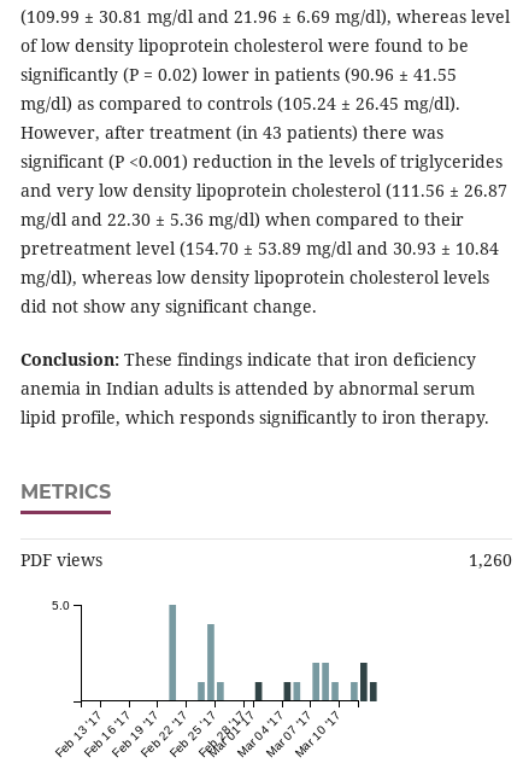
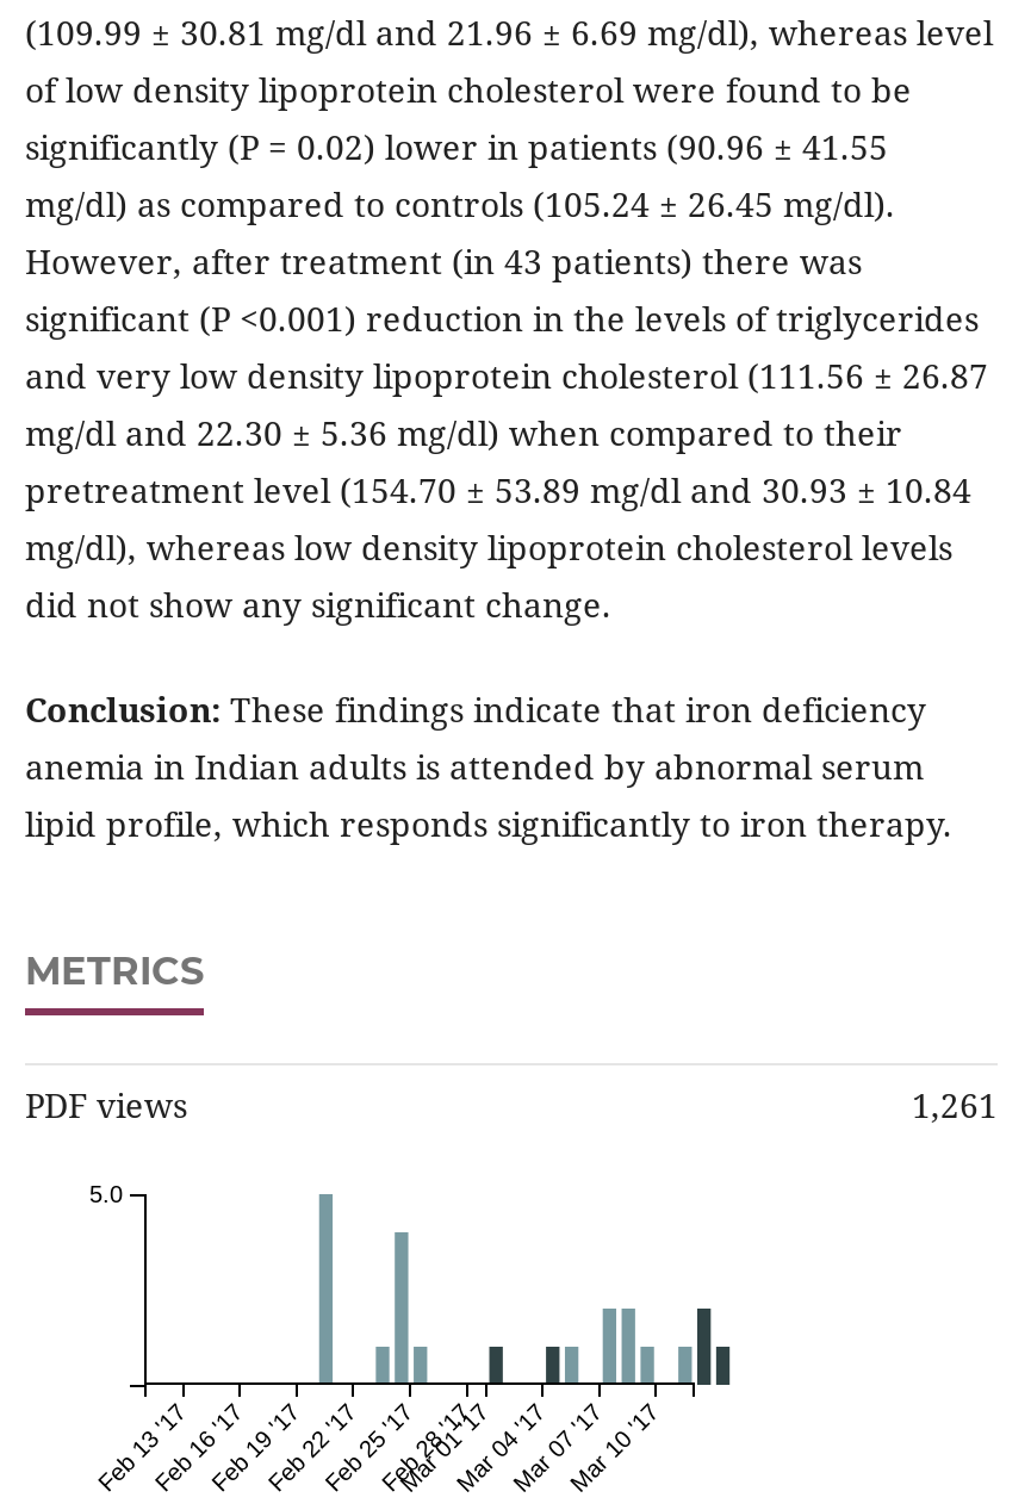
[469,548,512,571] 1,260 -> [912,1083,998,1128] 1,261

